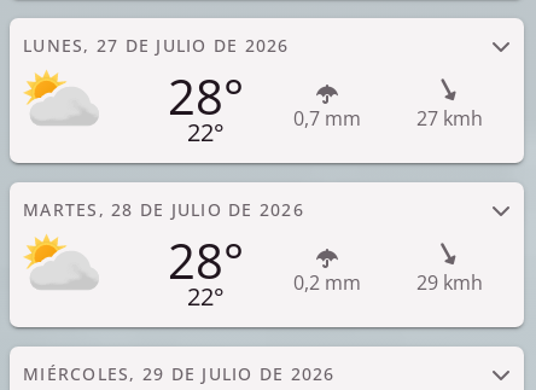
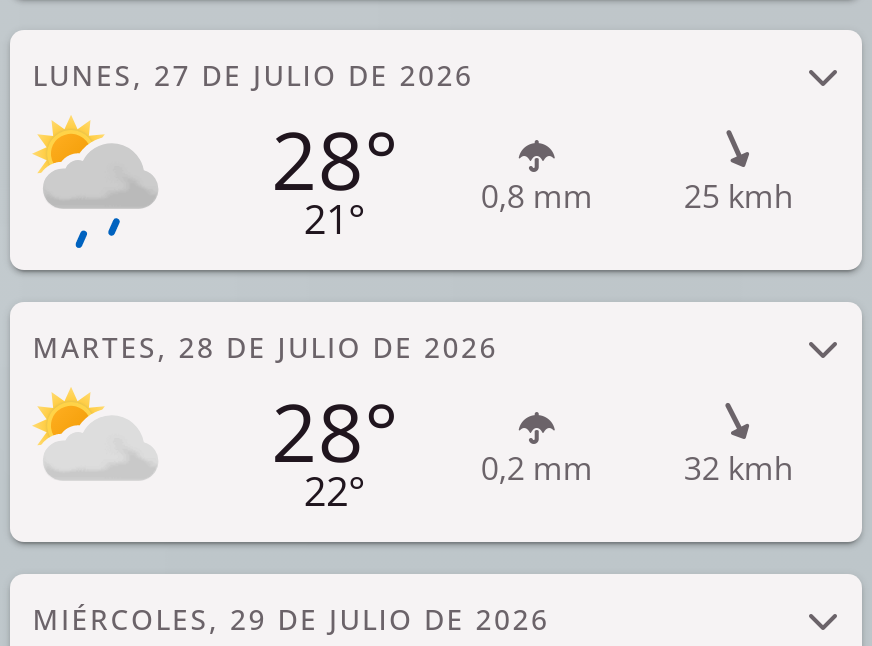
[167,63,361,132] 28° 0,7 mm -> [271,104,593,218] 28° 0,8 mm
[416,105,483,132] 27 kmh -> [684,174,794,218] 25 kmh
[187,116,225,149] 22° -> [304,192,366,246] 21°
[416,269,483,296] 29 kmh -> [684,446,794,490] 32 kmh

